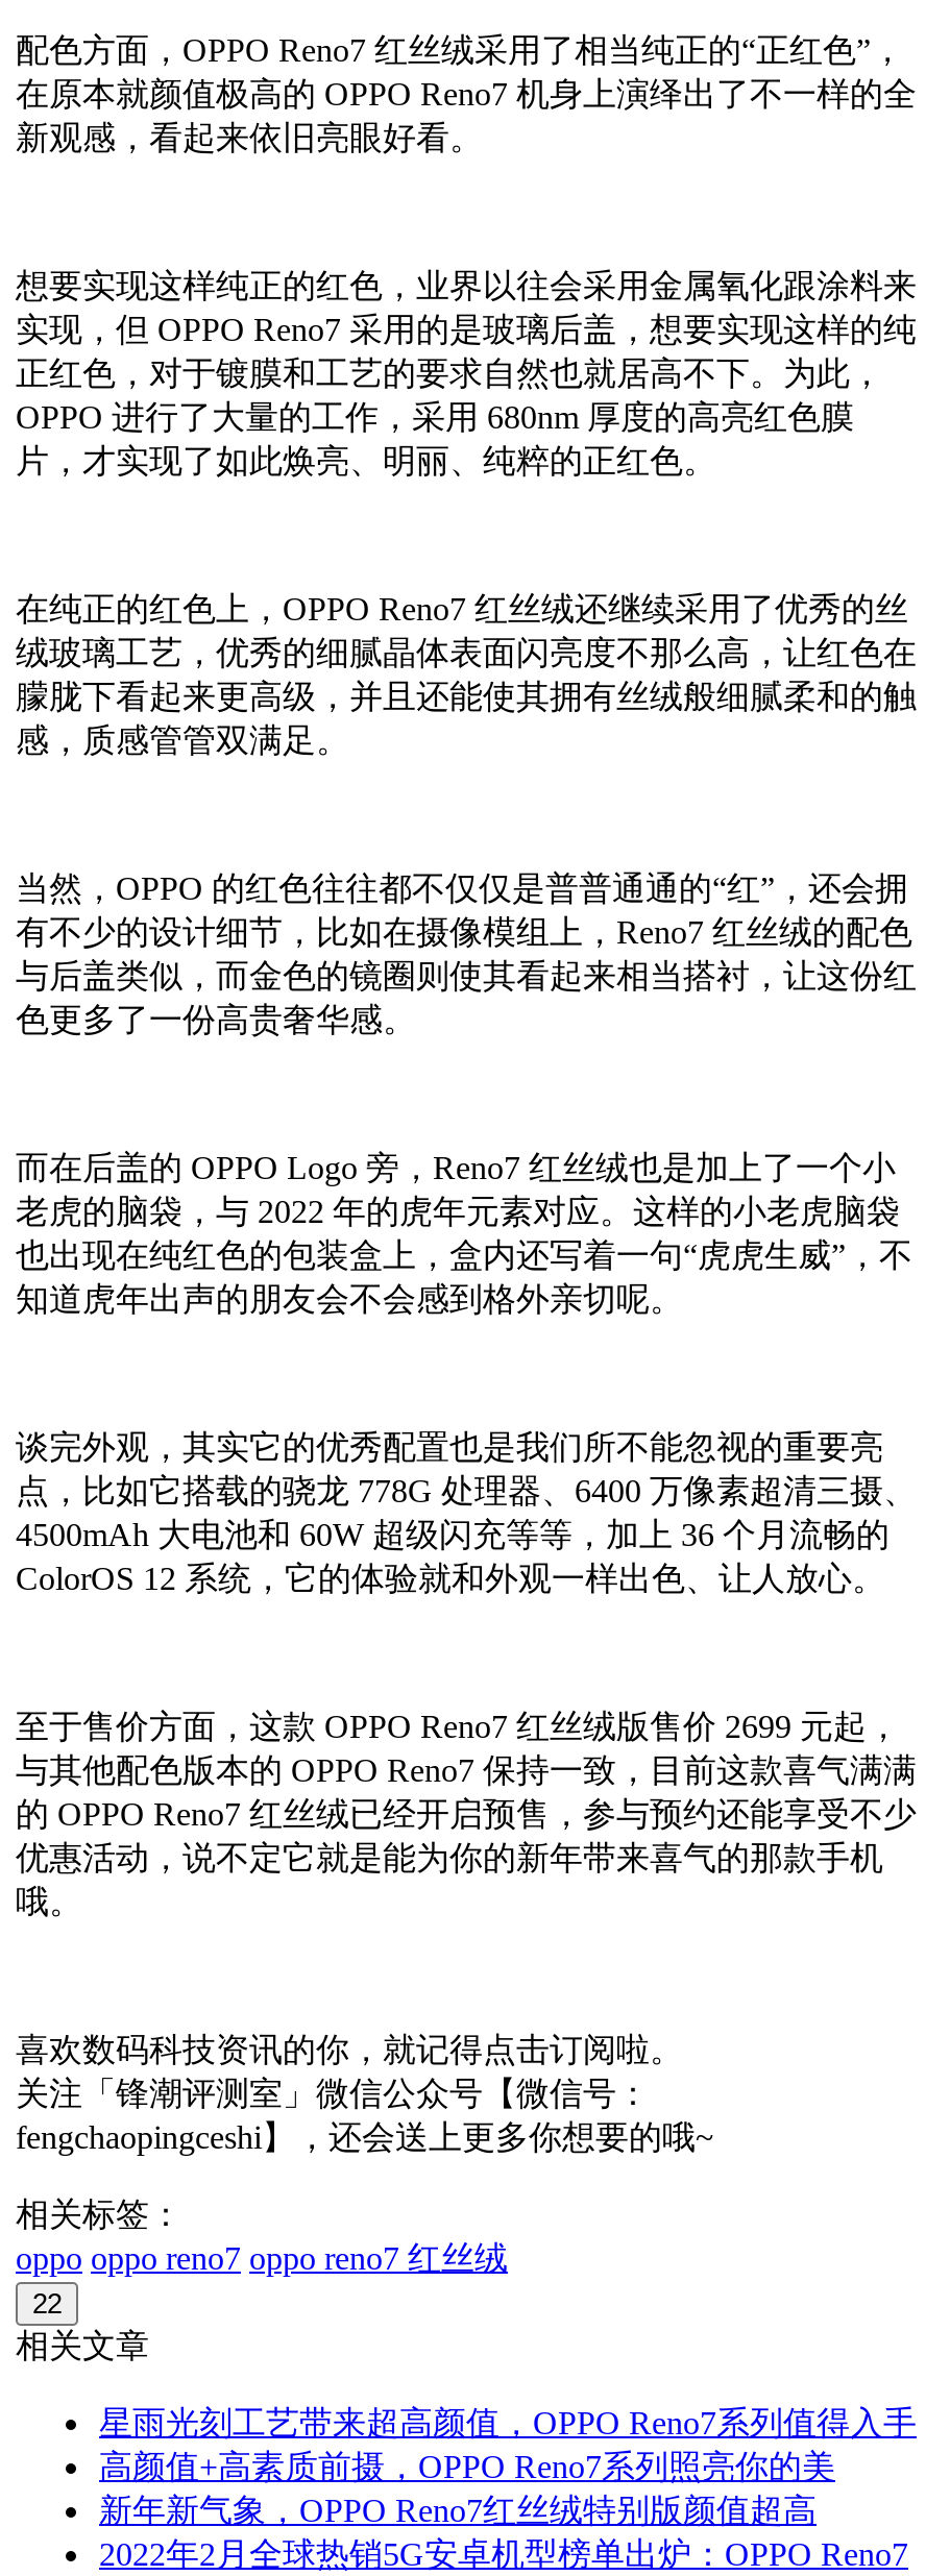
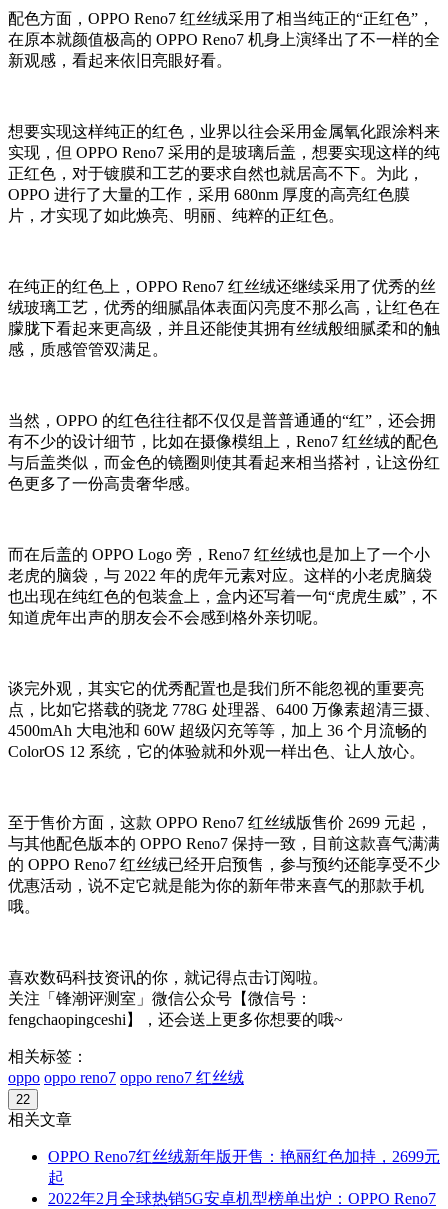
[99,2405,917,2528] 星雨光刻工艺带来超高颜值，OPPO Reno7系列值得入手 | 高颜值+高素质前摄，OPPO Reno7系列照亮你的美 | 新年新气象，OPPO Reno7红丝绒特别版颜值超高 -> [48,1148,440,1186] OPPO Reno7红丝绒新年版开售：艳丽红色加持，2699元 | 起

